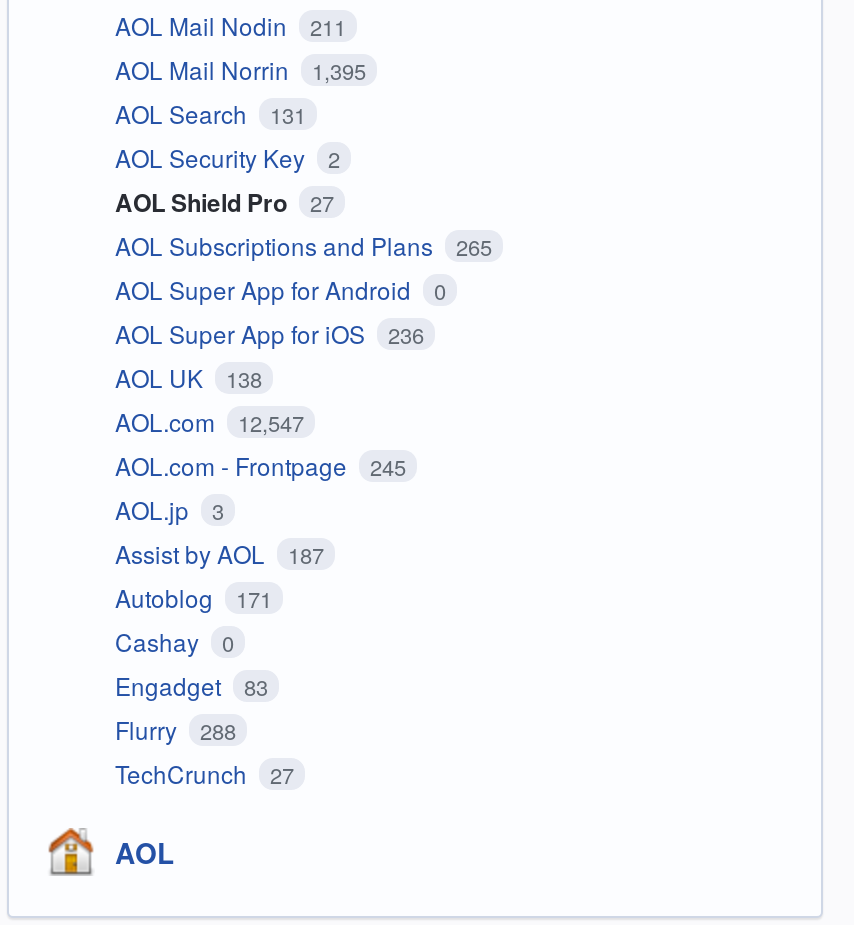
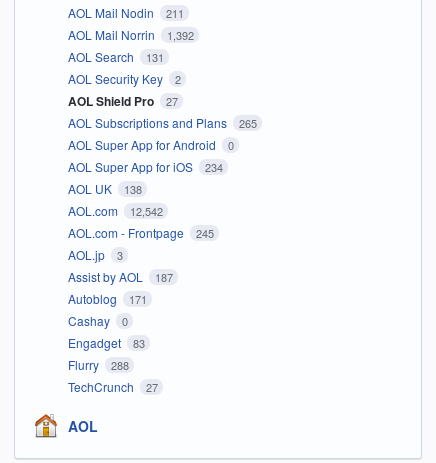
[115,53,366,87] AOL Mail Norrin 1,395 -> [68,26,193,43] AOL Mail Norrin 1,392
[115,317,424,351] AOL Super App for iOS 236 -> [68,158,222,175] AOL Super App for iOS 234
[115,405,304,439] AOL.com 12,547 -> [68,202,162,219] AOL.com 12,542

